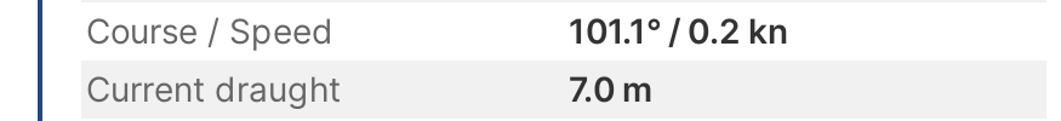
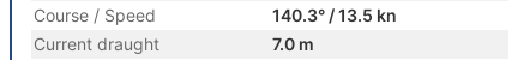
[569,10,789,51] 101.1° / 0.2 kn -> [272,5,397,25] 140.3° / 13.5 kn

